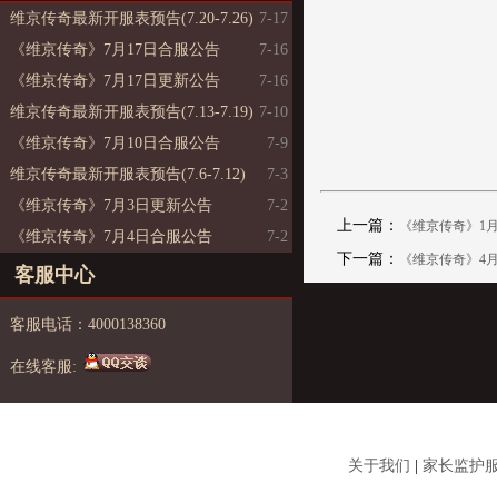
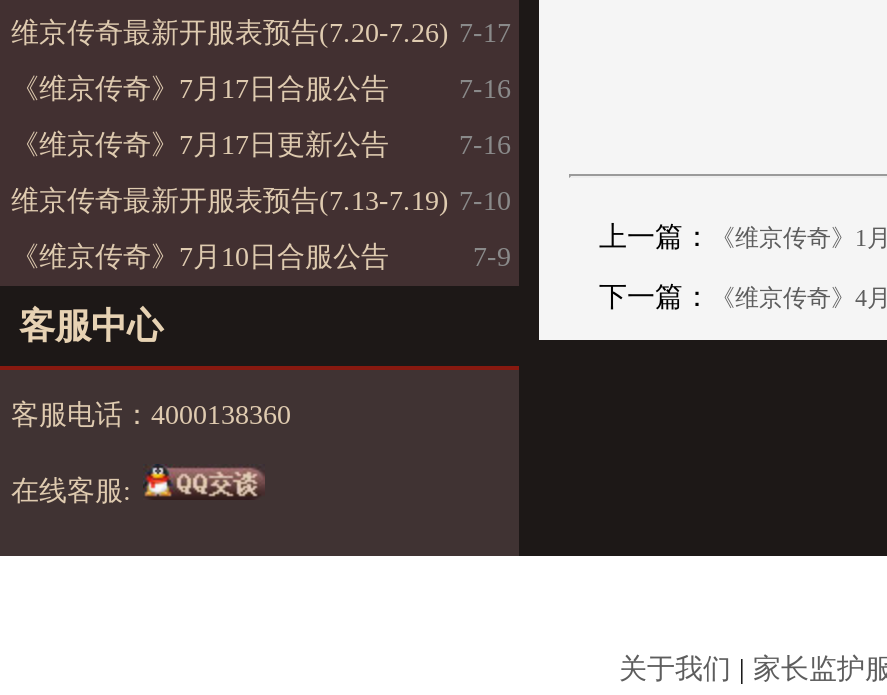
[10,166,288,245] 维京传奇最新开服表预告(7.6-7.12) | 7-3 | 《维京传奇》7月3日更新公告 | 7-2 | 《维京传奇》7月4日合服公告 | 7-2 -> none

